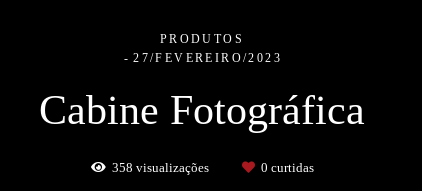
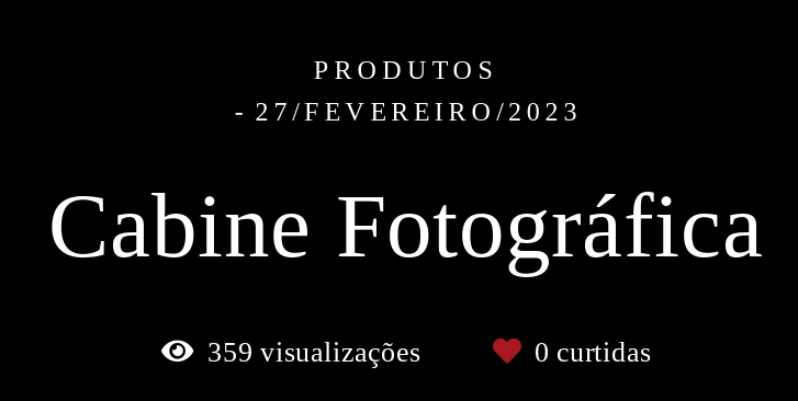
[111,160,211,175] 358 visualizações -> [207,336,427,369] 359 visualizações

